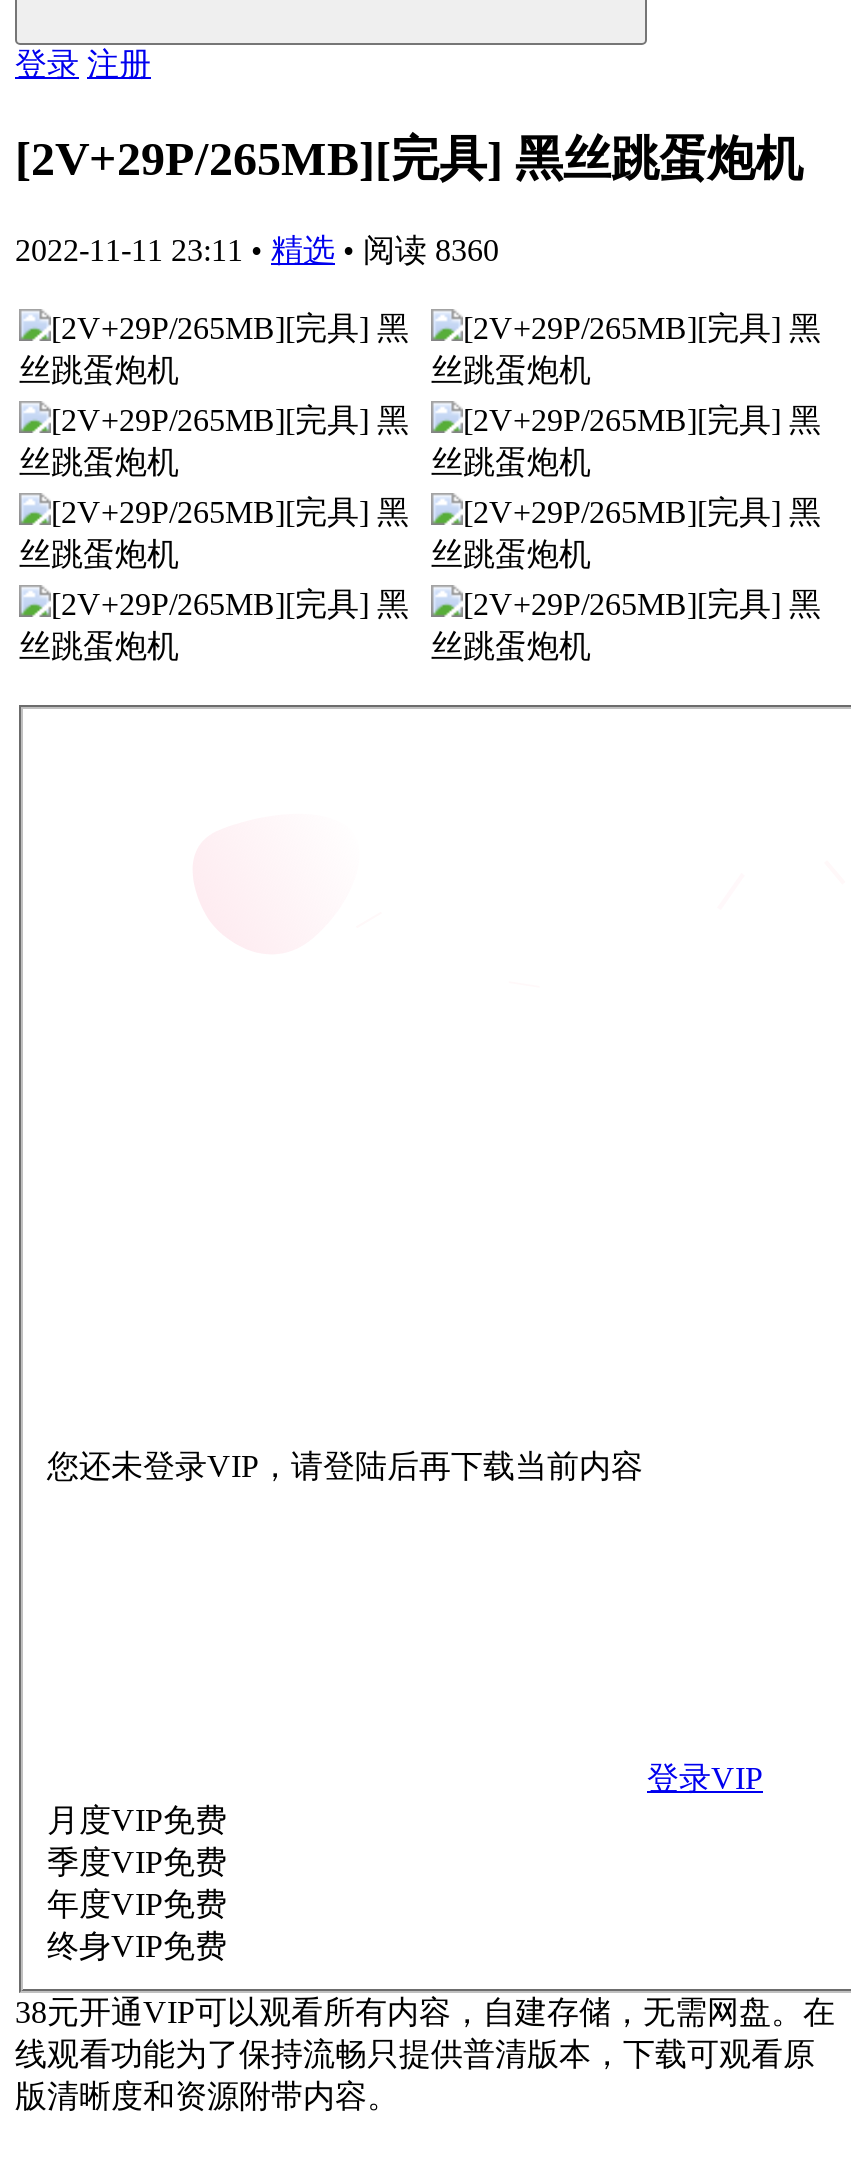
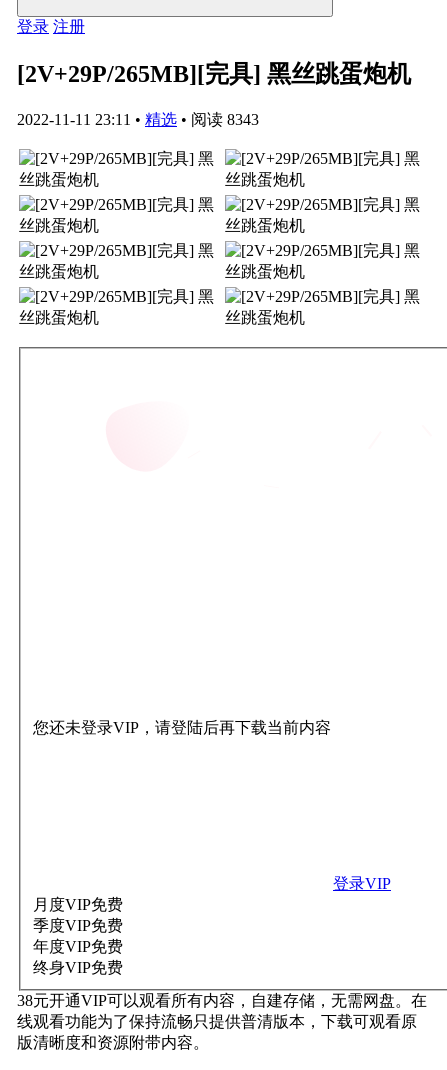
[15,233,499,267] 2022-11-11 23:11 • 精选 • 阅读 8360 -> [17,111,259,128] 2022-11-11 23:11 • 精选 • 阅读 8343

